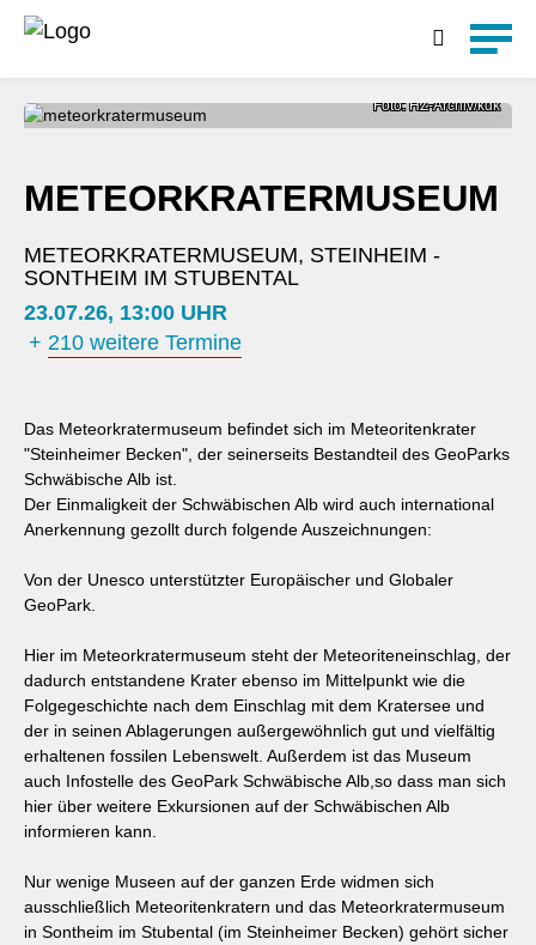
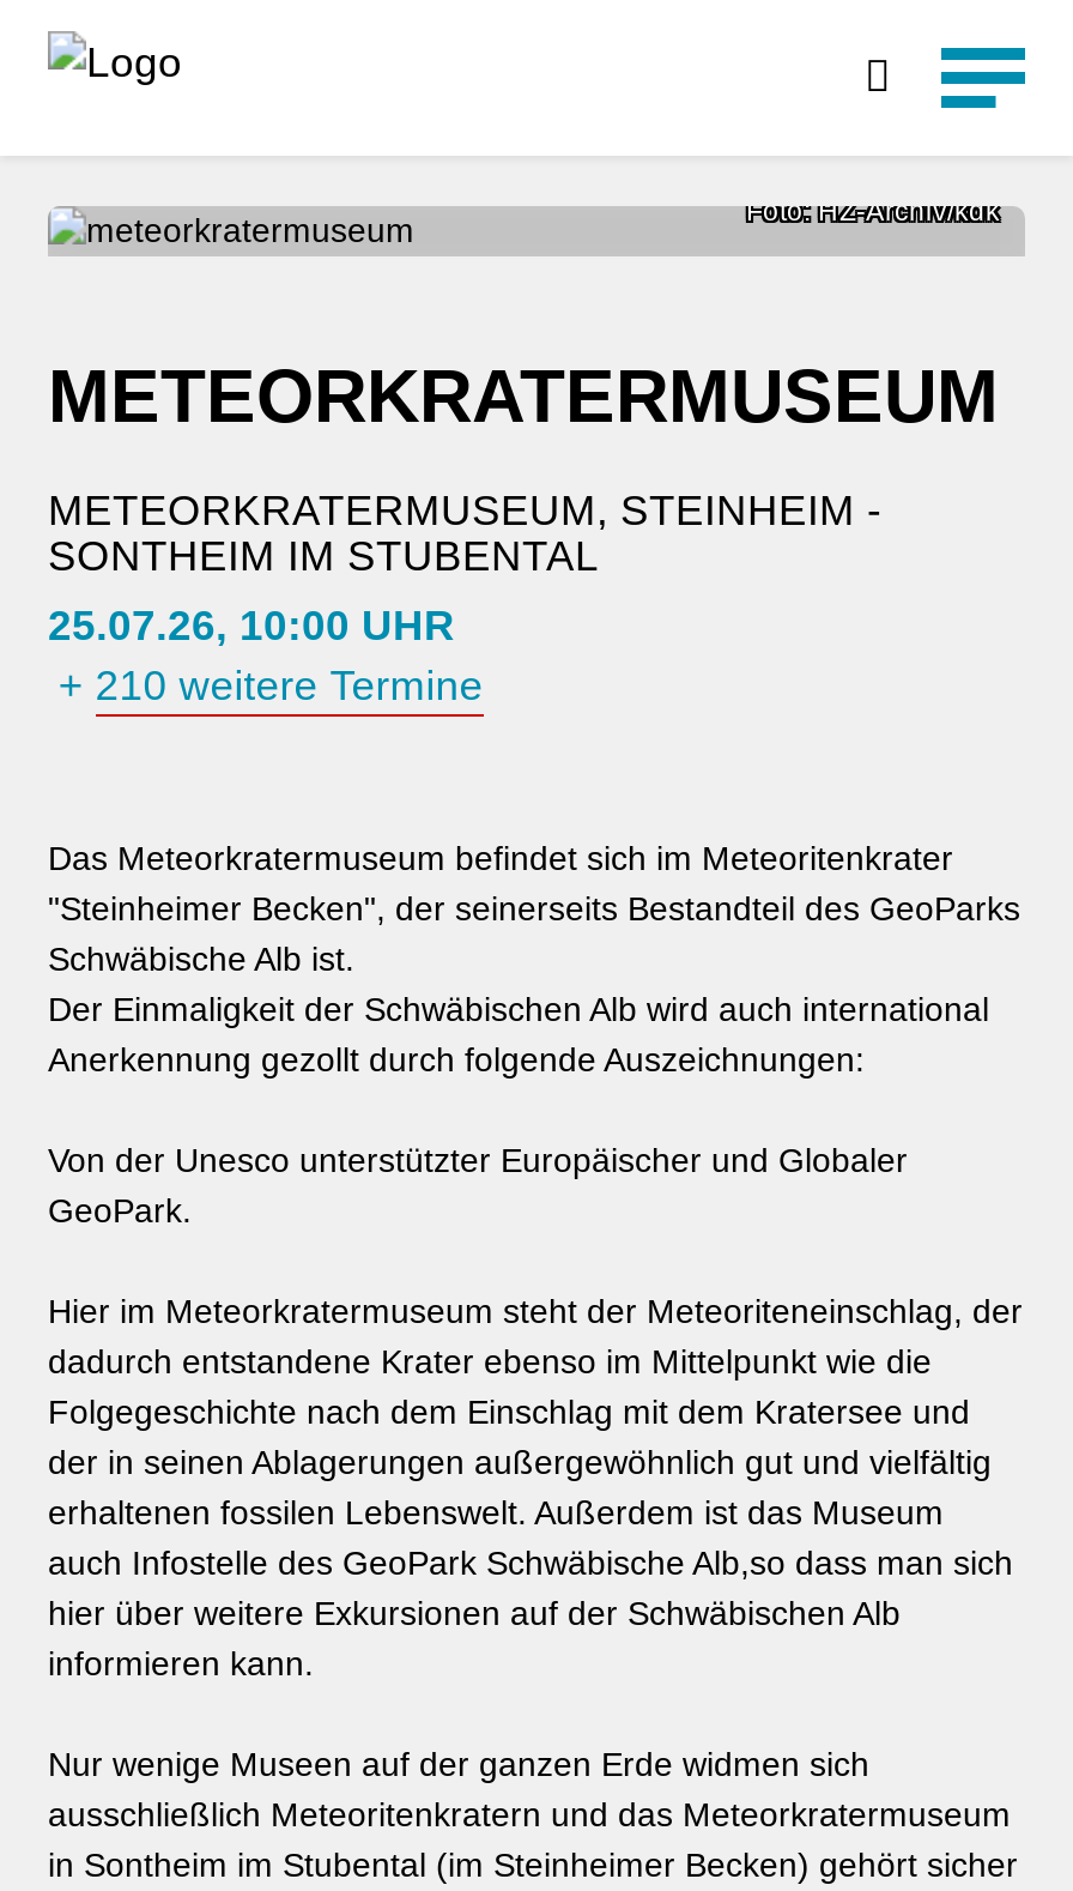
[24,300,227,324] 23.07.26, 13:00 UHR -> [48,601,455,649] 25.07.26, 10:00 UHR

